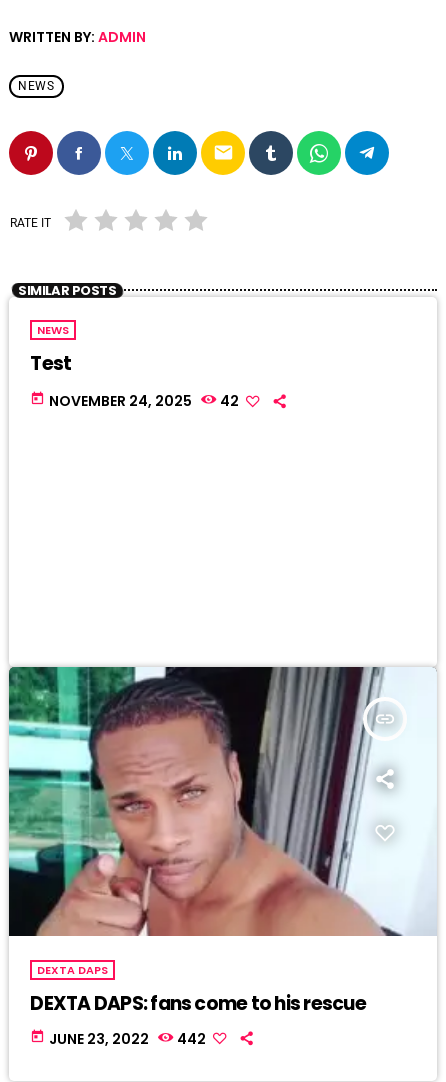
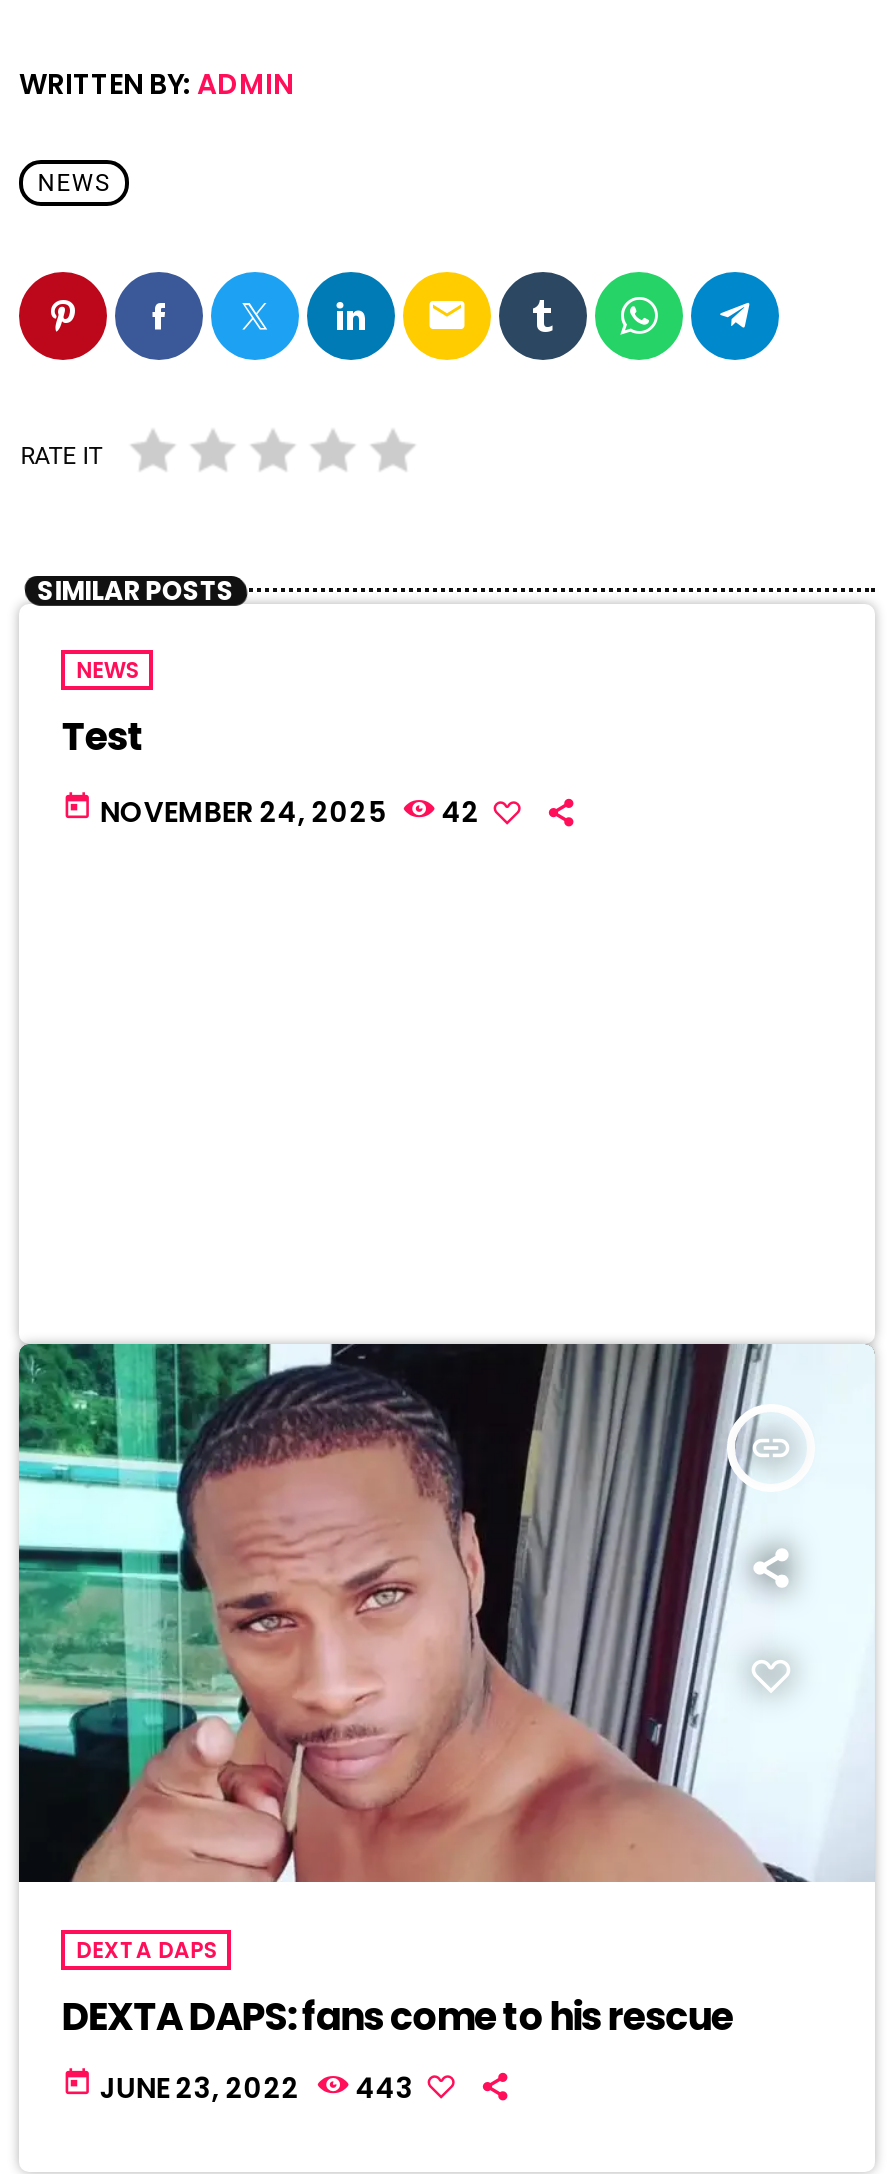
[177,1029,206,1049] 442 -> [356,2067,414,2107] 443

